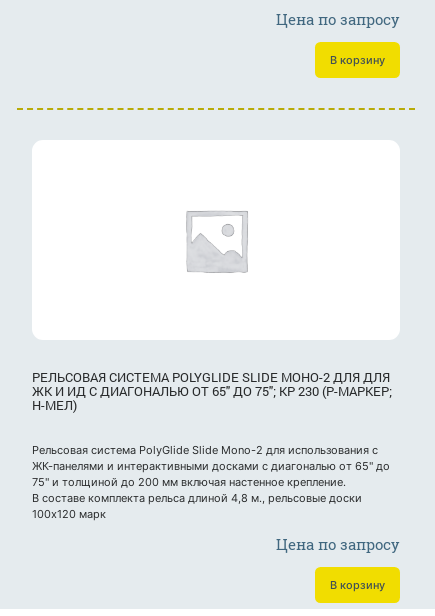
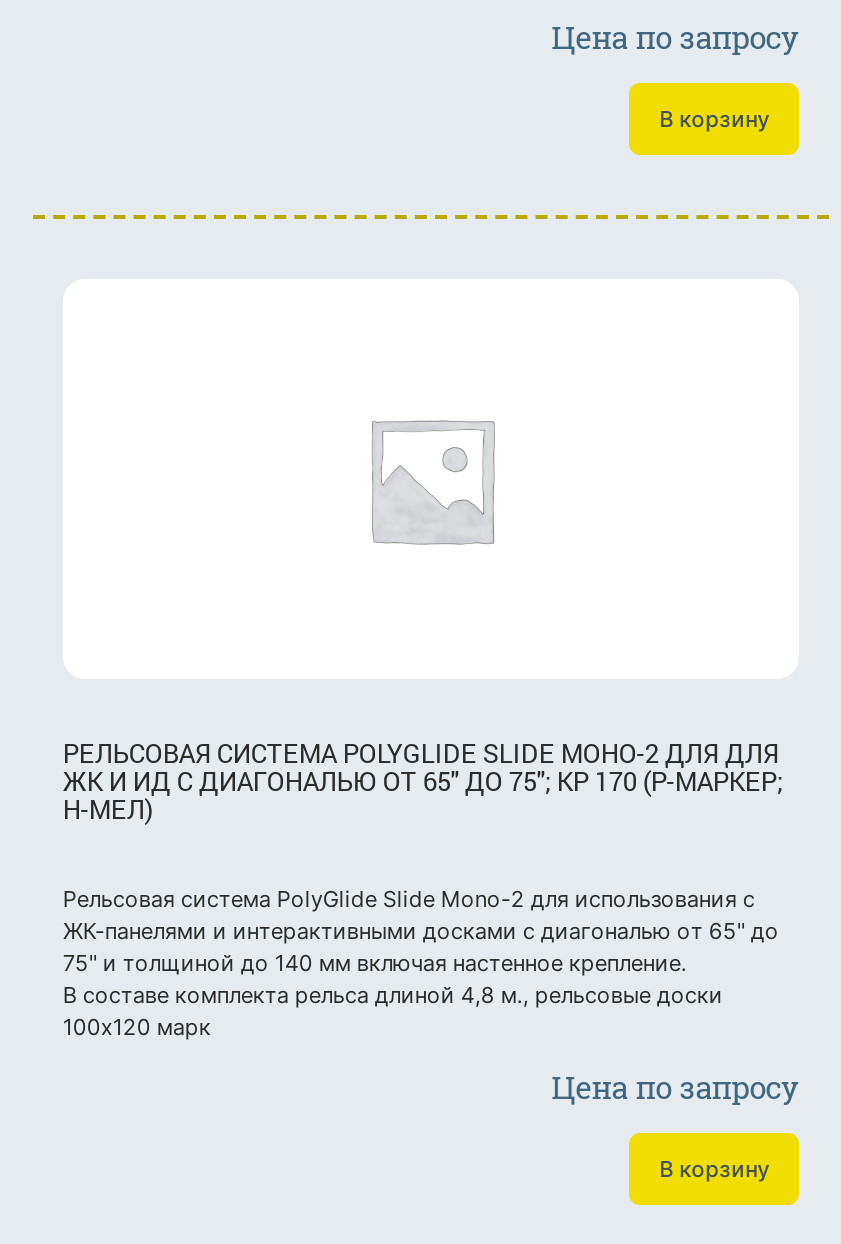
[32,382,392,400] ЖК И ИД С ДИАГОНАЛЬЮ ОТ 65" ДО 75"; КР 230 (Р-МАРКЕР; -> [63,764,783,800] ЖК И ИД С ДИАГОНАЛЬЮ ОТ 65" ДО 75"; КР 170 (Р-МАРКЕР;
[32,475,346,489] 75" и толщиной до 200 мм включая настенное крепление. -> [63,950,687,978] 75" и толщиной до 140 мм включая настенное крепление.

